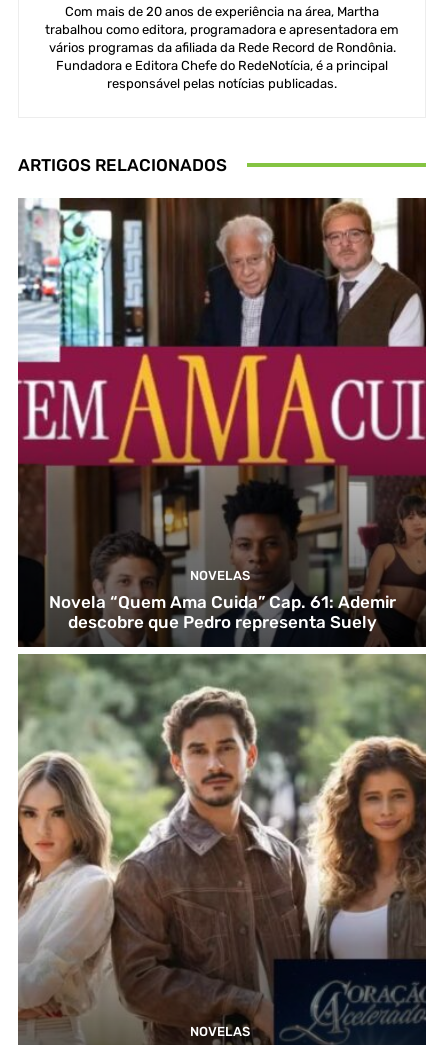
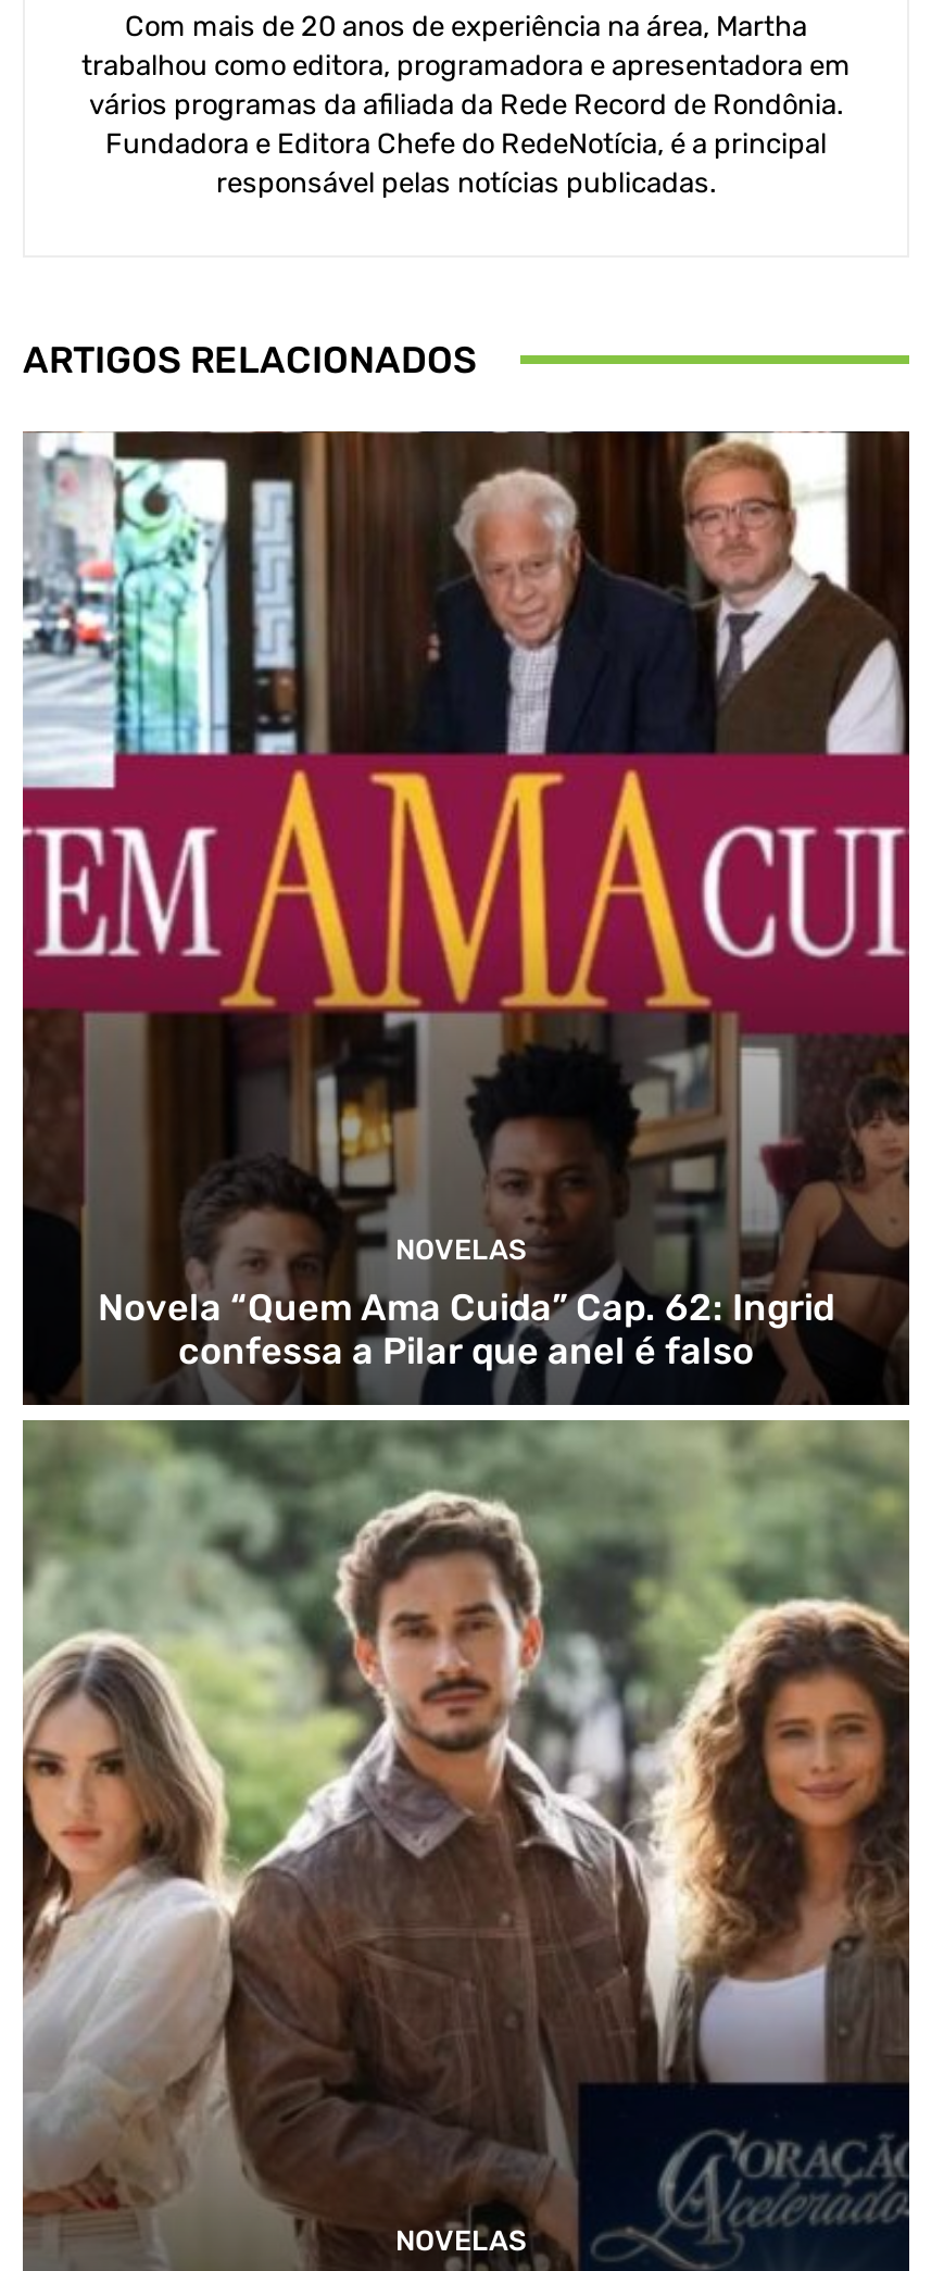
[48,592,395,632] Novela “Quem Ama Cuida” Cap. 61: Ademir | descobre que Pedro representa Suely -> [98,1286,834,1373] Novela “Quem Ama Cuida” Cap. 62: Ingrid | confessa a Pilar que anel é falso

